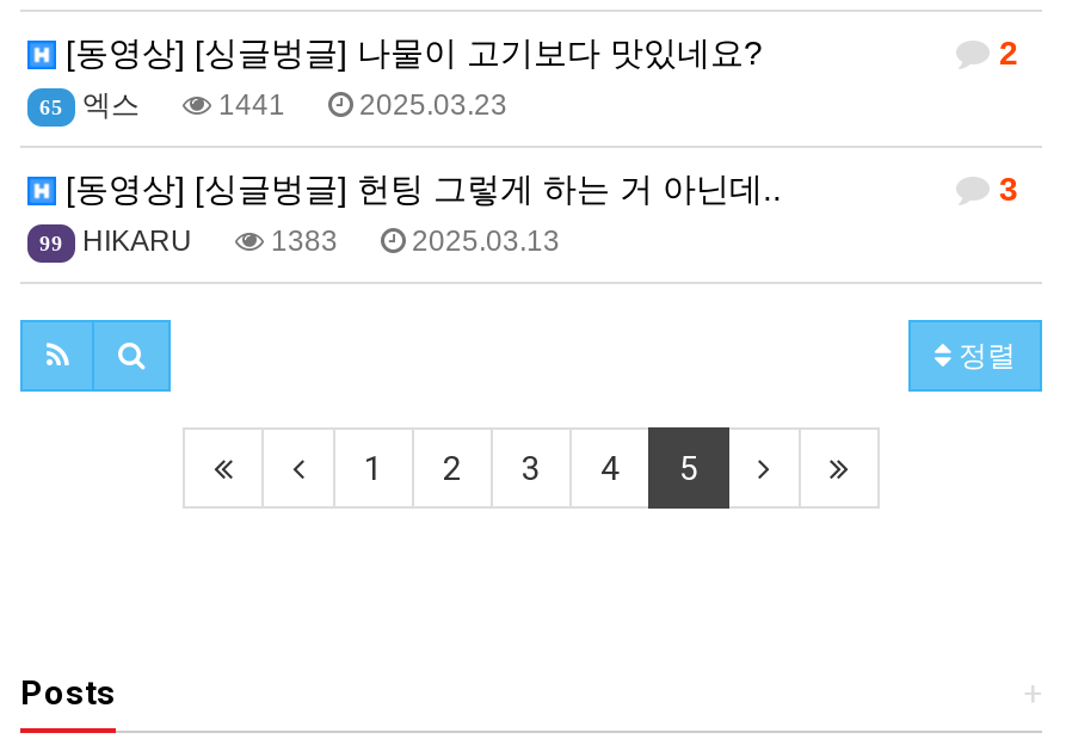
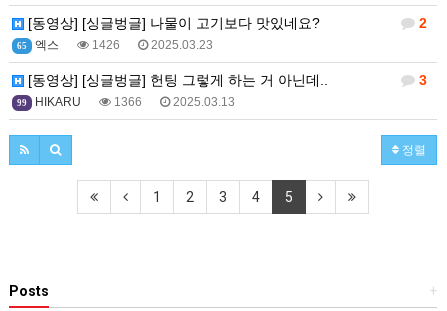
[211,88,507,122] 1441 2025.03.23 -> [89,38,213,52] 1426 2025.03.23
[264,224,560,258] 1383 2025.03.13 -> [111,95,235,109] 1366 2025.03.13

